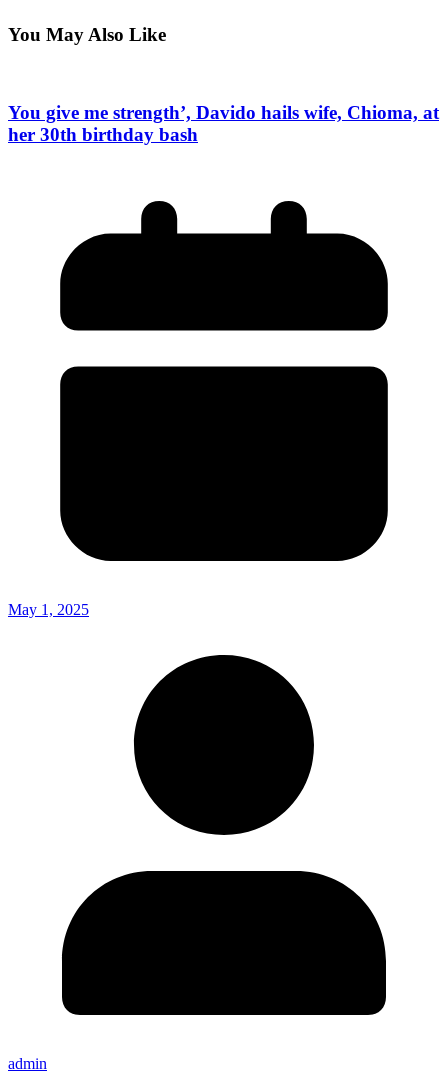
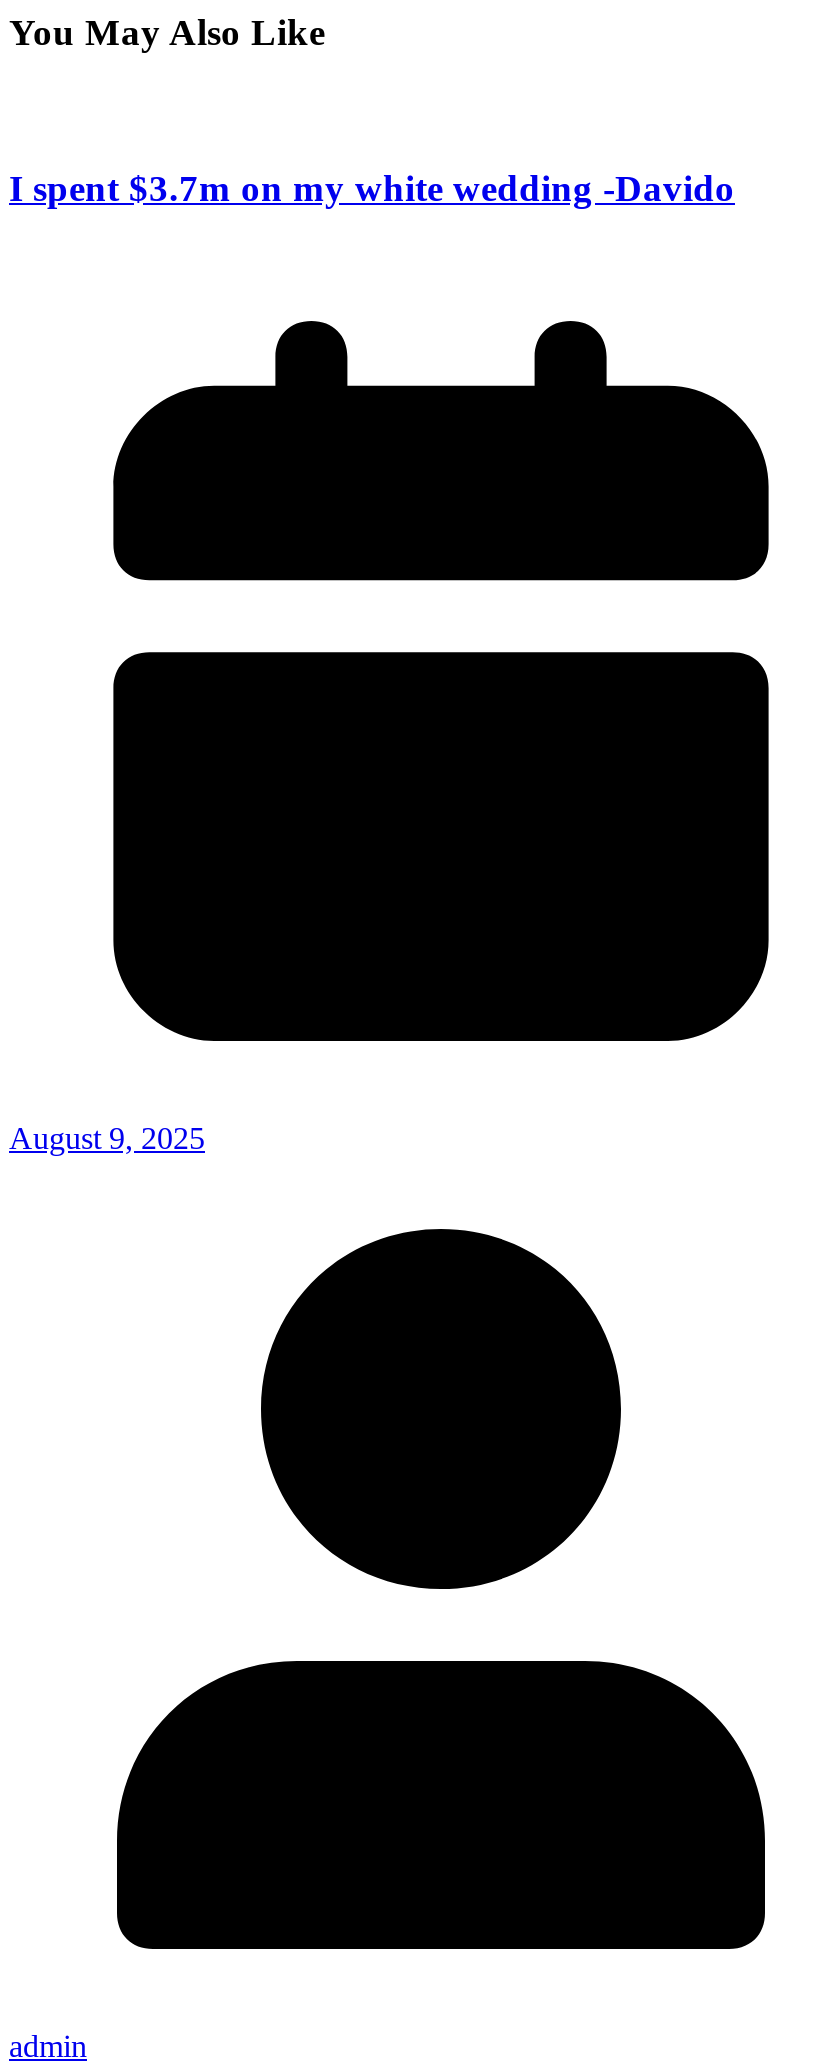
[8,102,439,145] You give me strength’, Davido hails wife, Chioma, at | her 30th birthday bash -> [9,167,735,209] I spent $3.7m on my white wedding -Davido
[8,601,89,618] May 1, 2025 -> [9,1120,205,1154] August 9, 2025

